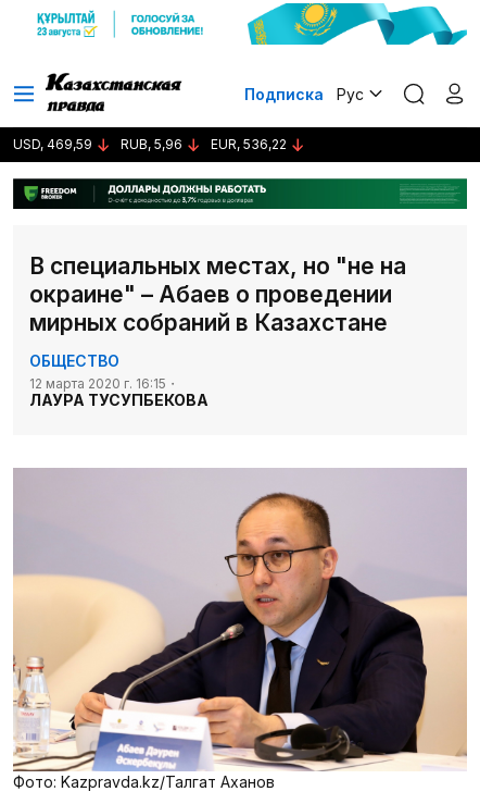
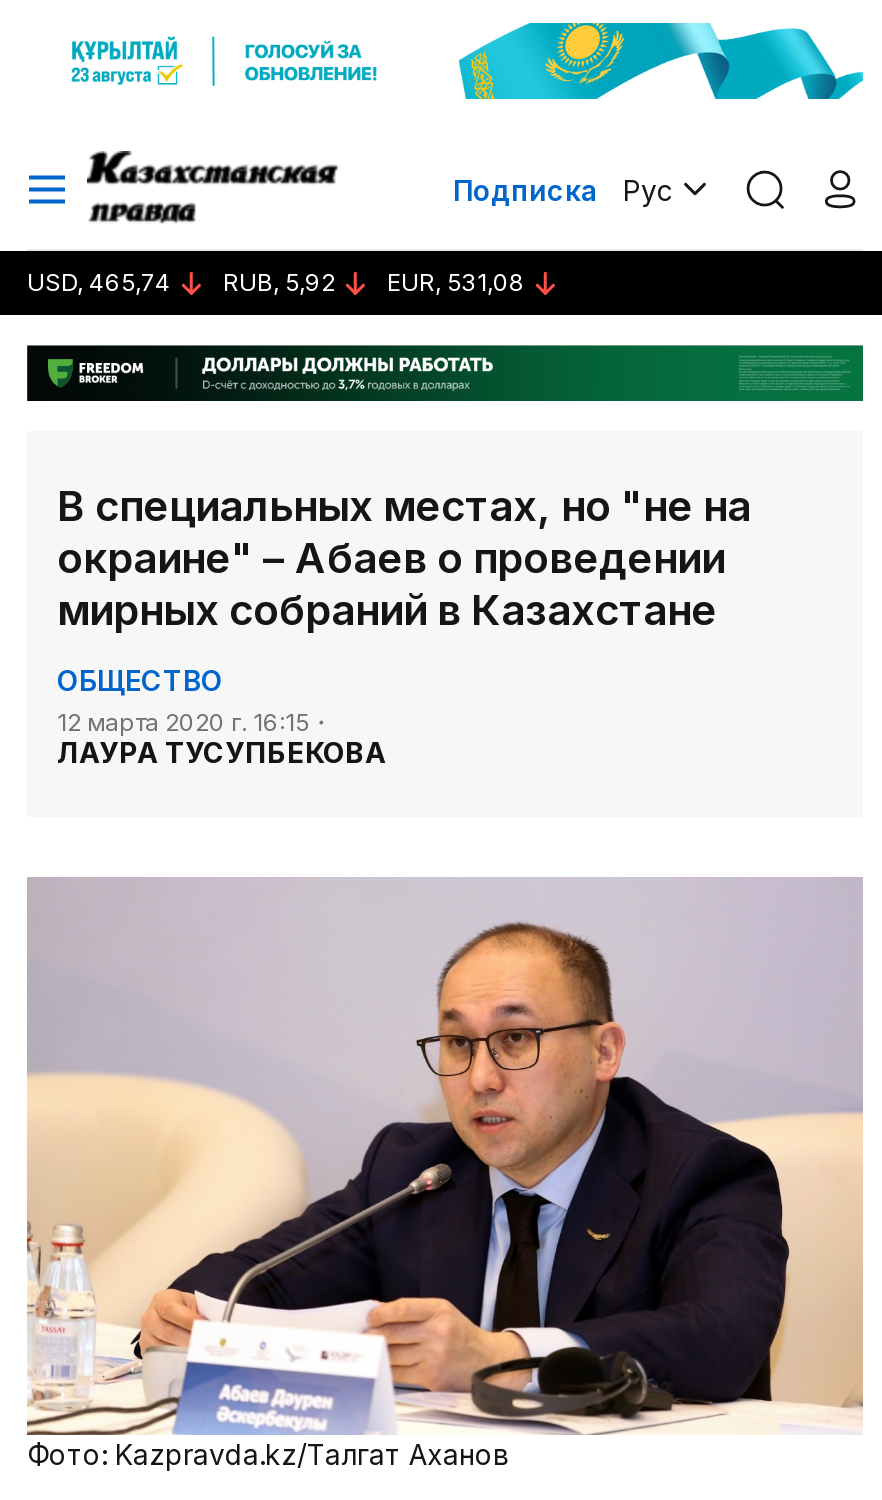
[13,136,92,152] USD, 469,59 -> [27,267,171,297] USD, 465,74
[121,136,182,152] RUB, 5,96 -> [223,267,335,297] RUB, 5,92
[211,136,287,152] EUR, 536,22 -> [387,267,525,297] EUR, 531,08

